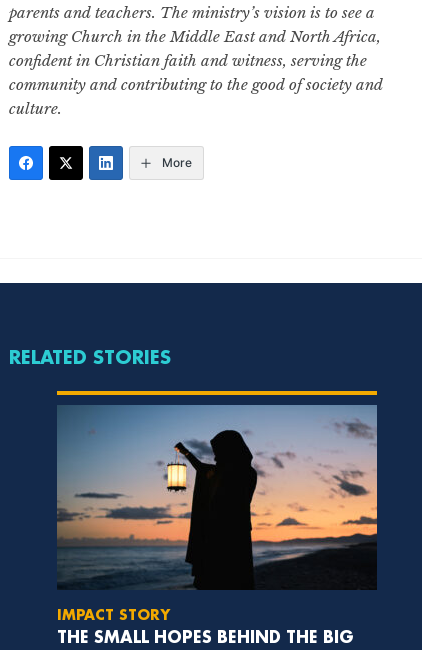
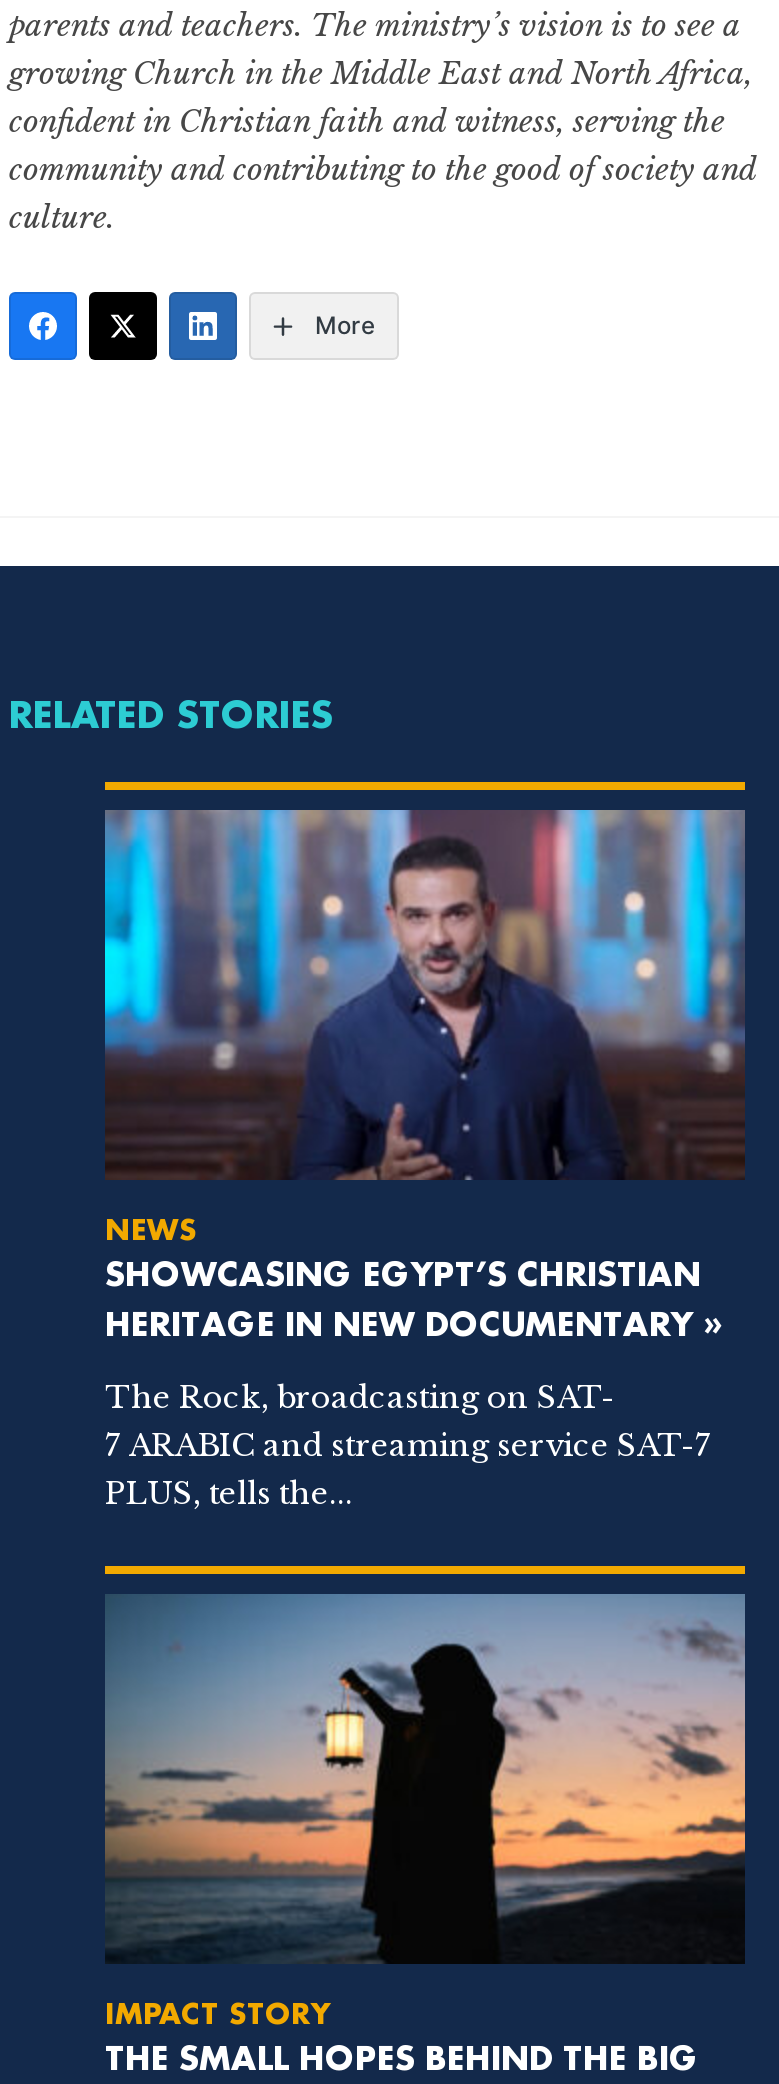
none -> [103,810,745,1512] [image] | NEWS | SHOWCASING EGYPT’S CHRISTIAN | HERITAGE IN NEW DOCUMENTARY » | The Rock, broadcasting on SAT- | 7 ARABIC and streaming service SAT-7 | PLUS, tells the...

